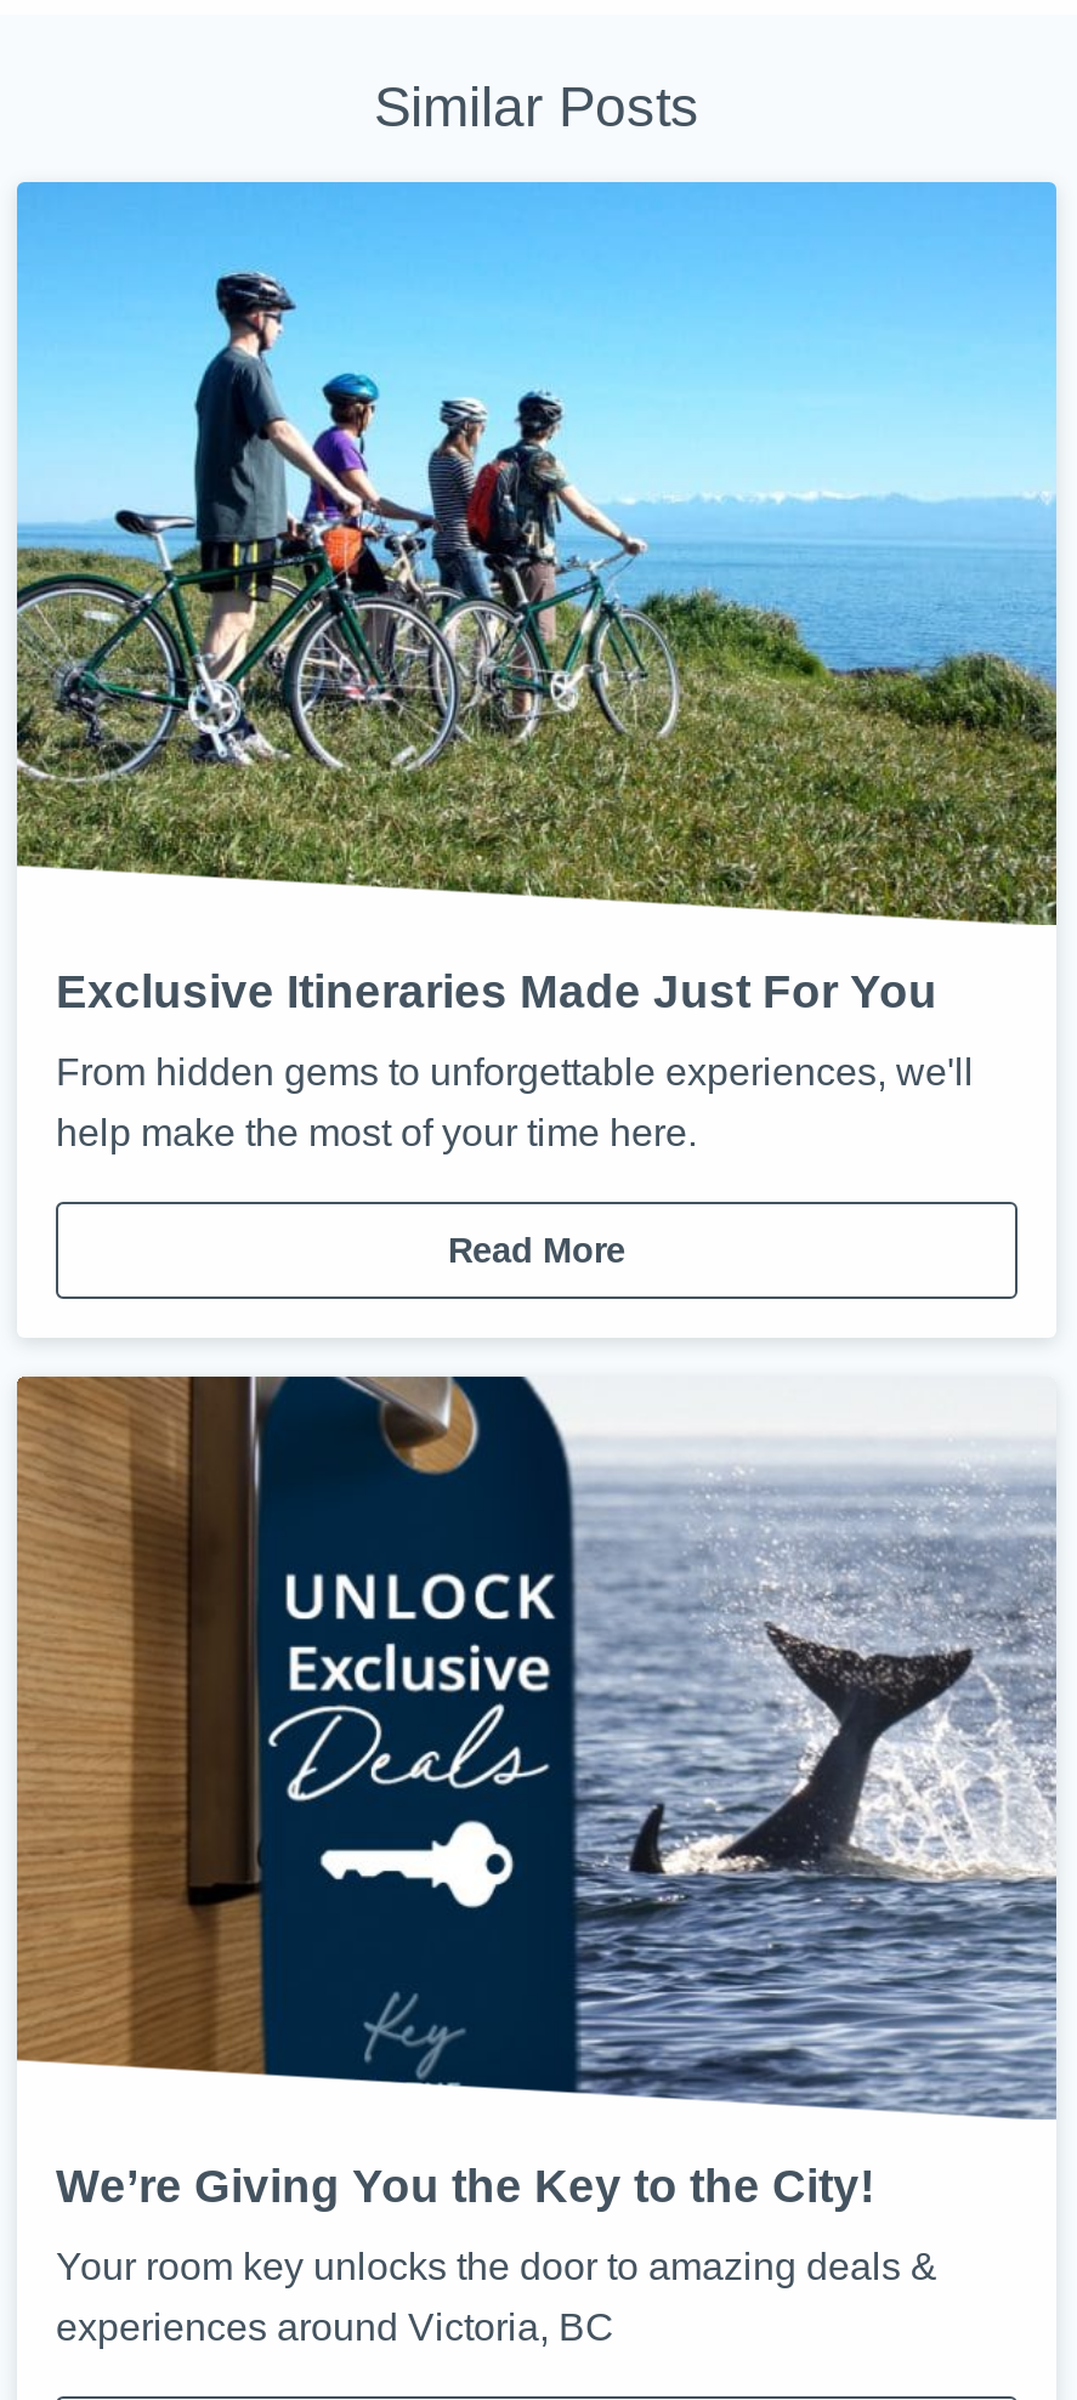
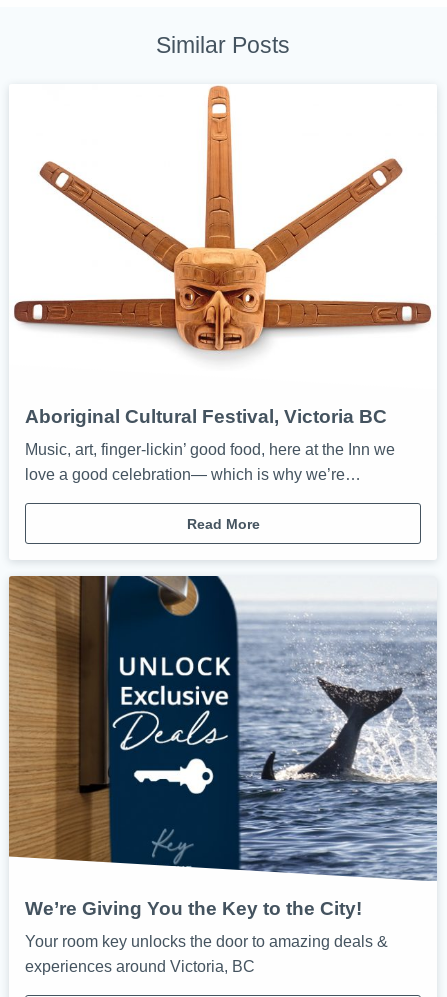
[15,181,1059,1017] [image] | Exclusive Itineraries Made Just For You -> [9,83,437,427] [image] | Aboriginal Cultural Festival, Victoria BC
[56,1051,974,1092] From hidden gems to unforgettable experiences, we'll -> [25,441,395,458] Music, art, finger-lickin’ good food, here at the Inn we
[56,1112,697,1153] help make the most of your time here. -> [25,466,361,483] love a good celebration— which is why we’re…

